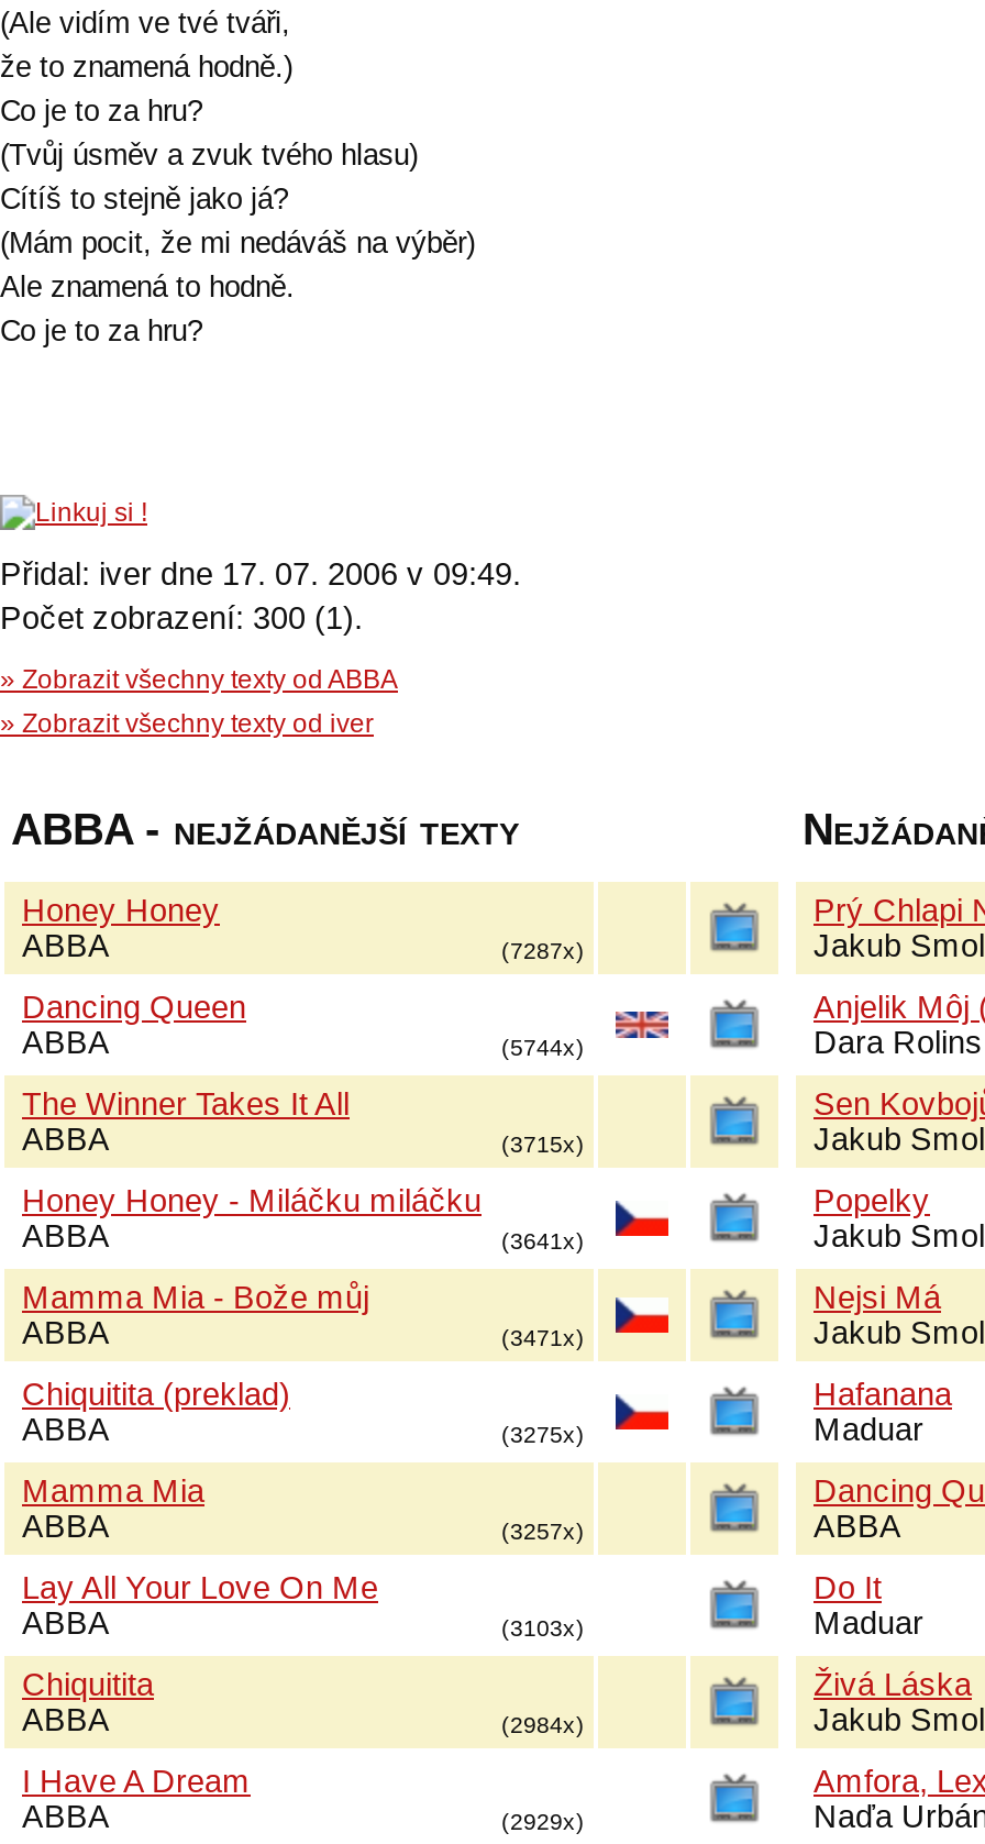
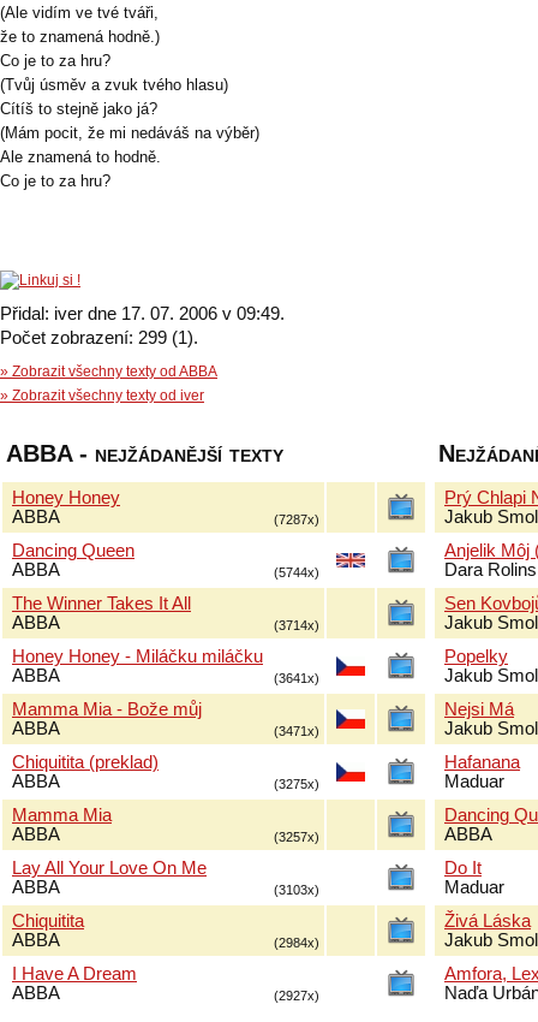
[0,600,363,636] Počet zobrazení: 300 (1). -> [0,328,198,347] Počet zobrazení: 299 (1).
[501,1130,585,1157] (3715x) -> [274,618,319,632] (3714x)
[501,1808,585,1834] (2929x) -> [274,988,319,1003] (2927x)

